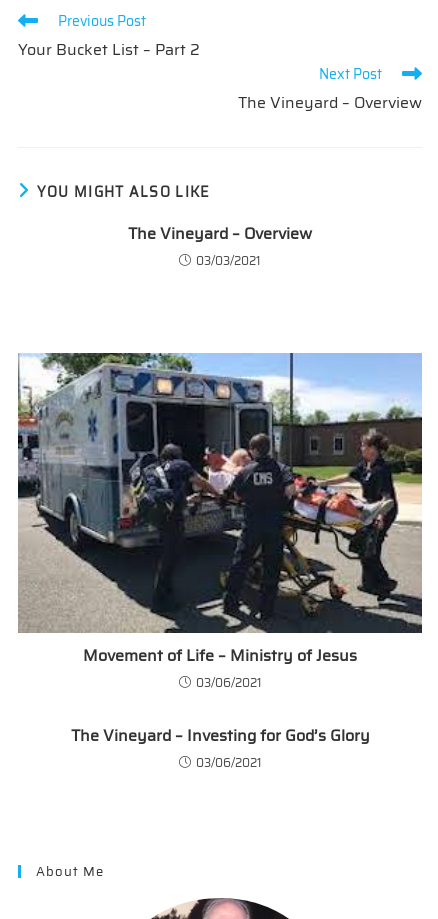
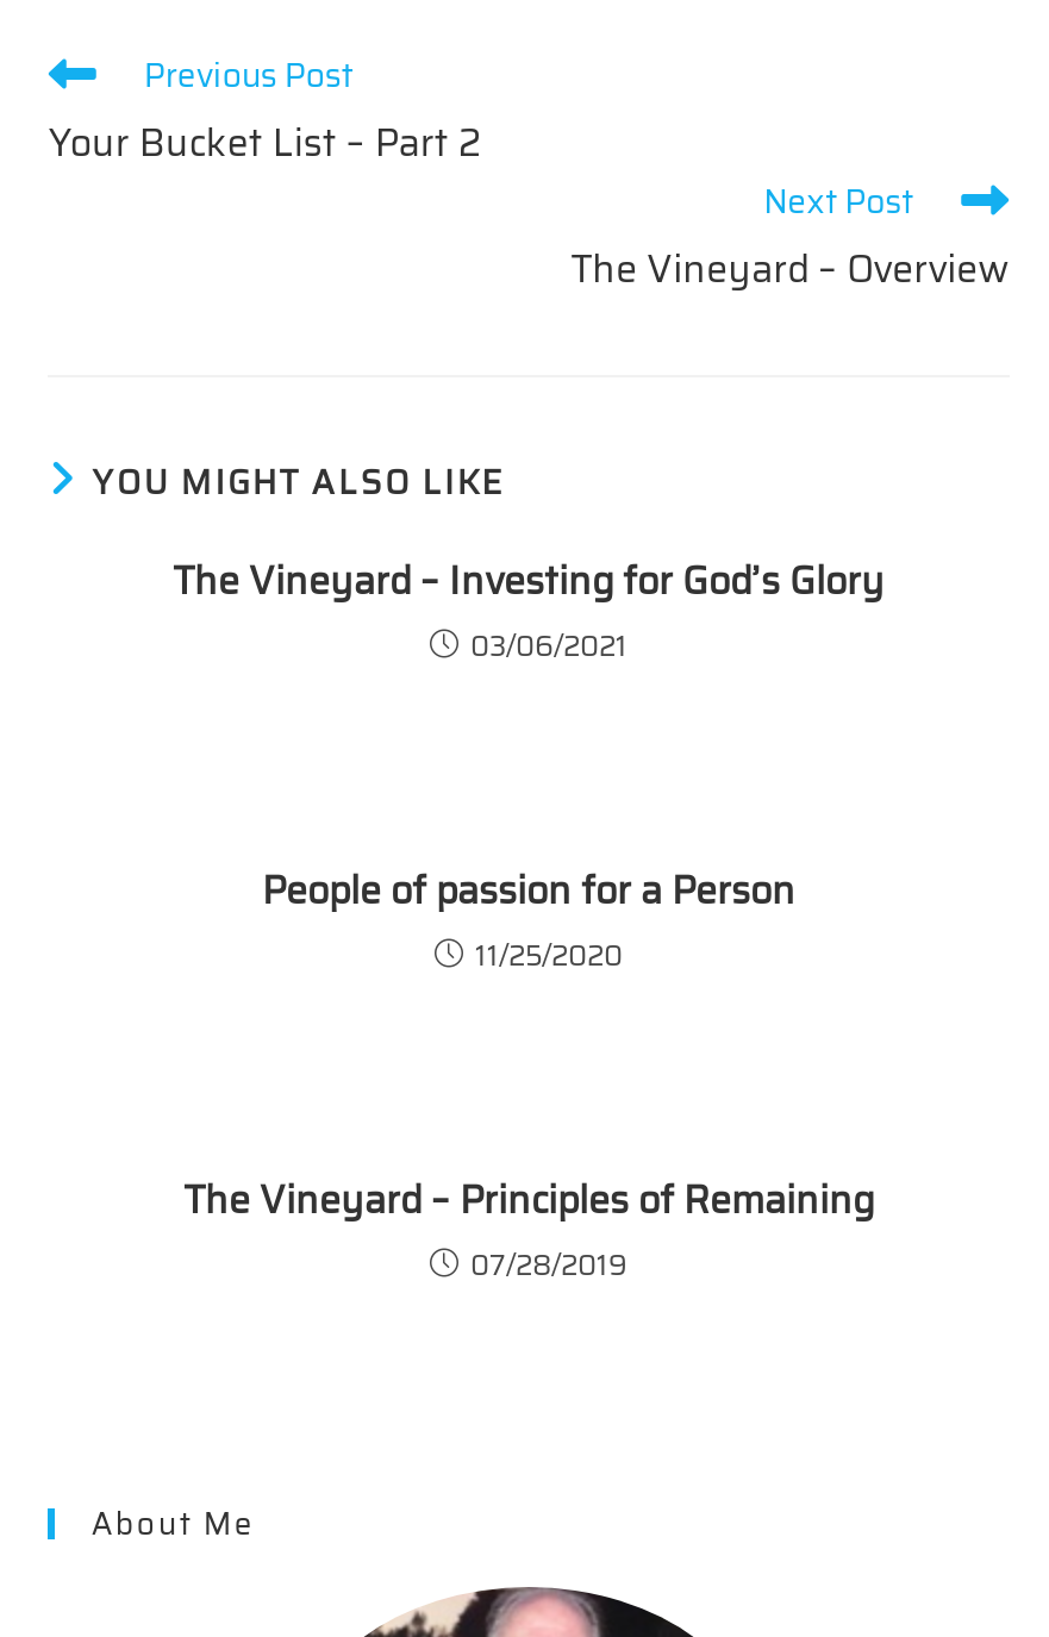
[128,221,312,270] The Vineyard – Overview | 03/03/2021 -> none
[17,352,423,692] [image] | Movement of Life – Ministry of Jesus | 03/06/2021 -> none
moved [70,723,369,772] -> [173,551,885,667]: The Vineyard – Investing for God’s Glory | 03/06/2021
none -> [183,1170,874,1287] The Vineyard – Principles of Remaining | 07/28/2019
none -> [262,860,795,977] People of passion for a Person | 11/25/2020

